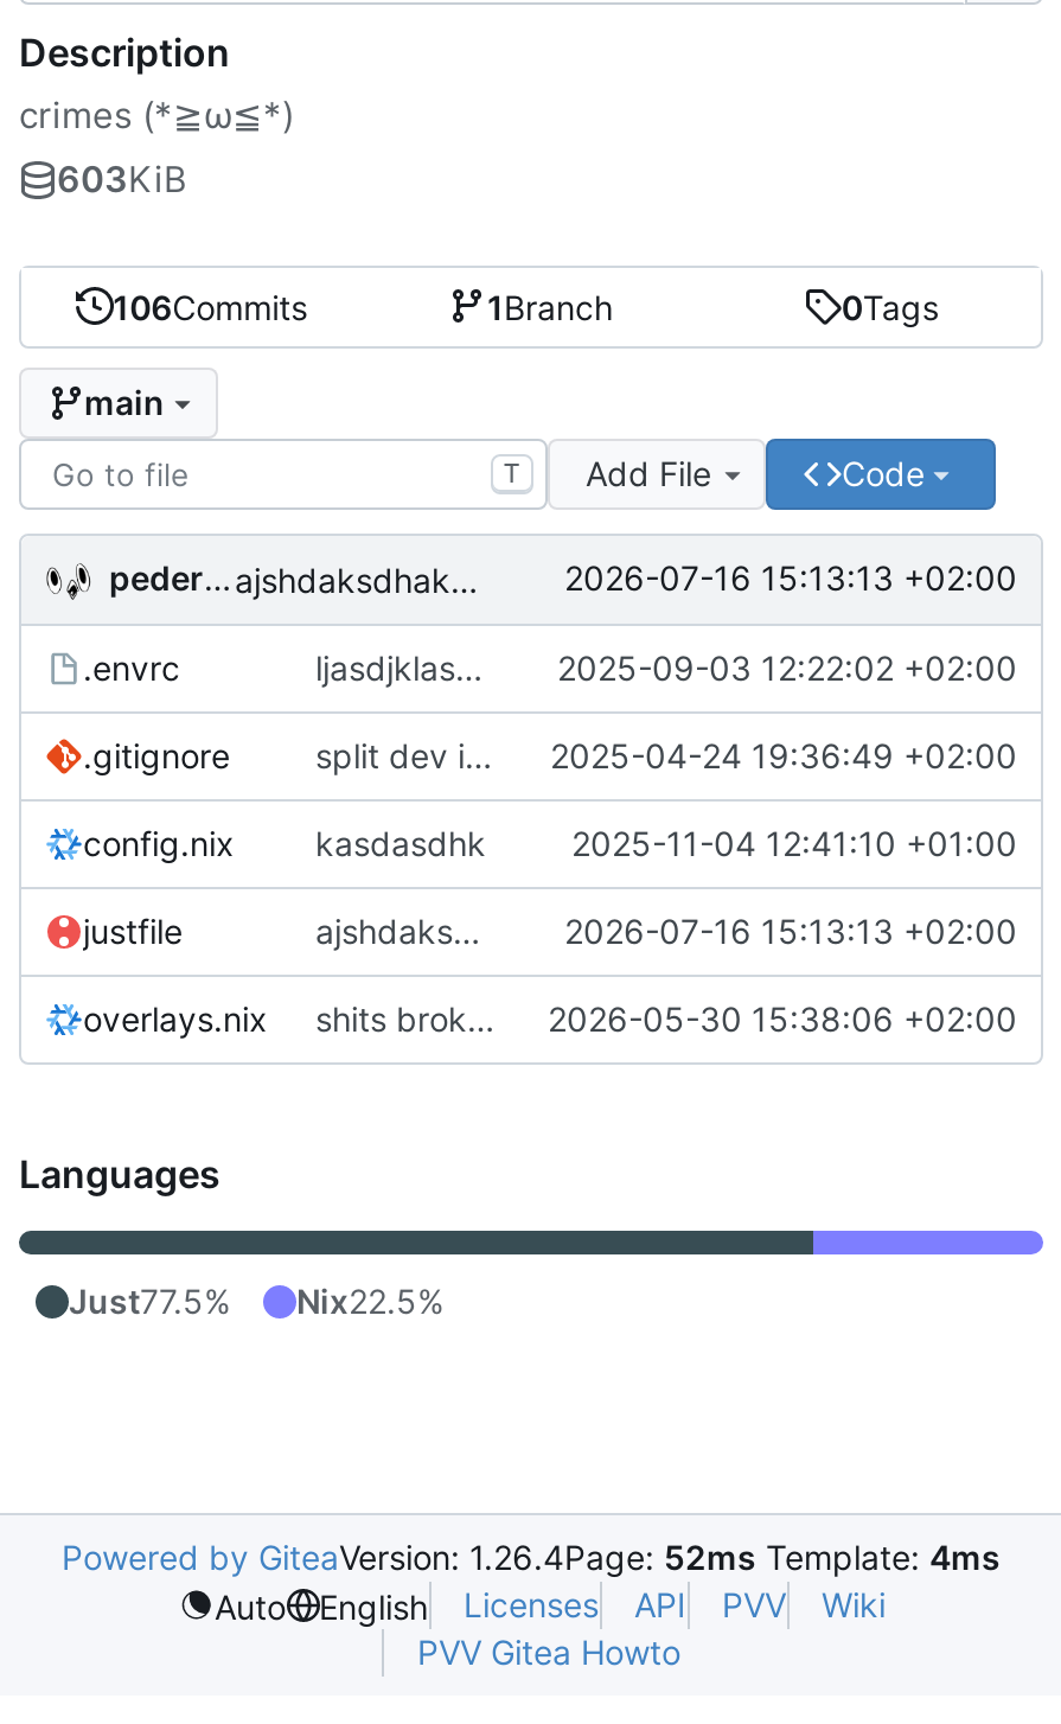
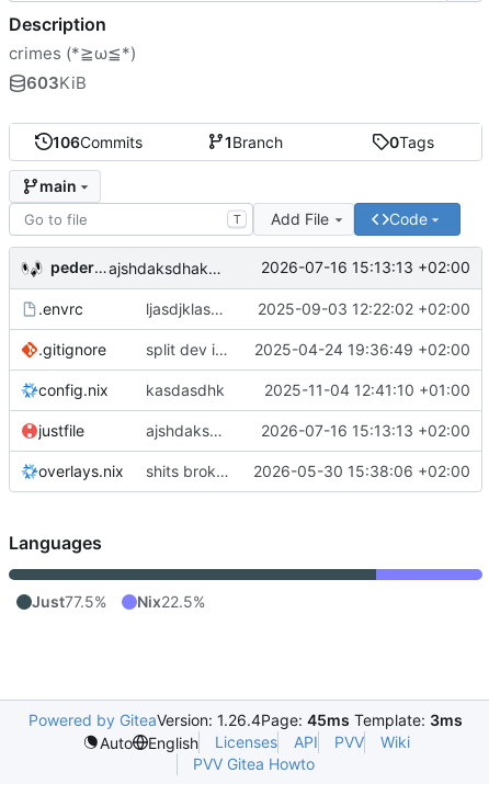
[62,1537,1001,1577] Powered by GiteaVersion: 1.26.4Page: 52ms Template: 4ms -> [29,711,463,729] Powered by GiteaVersion: 1.26.4Page: 45ms Template: 3ms

